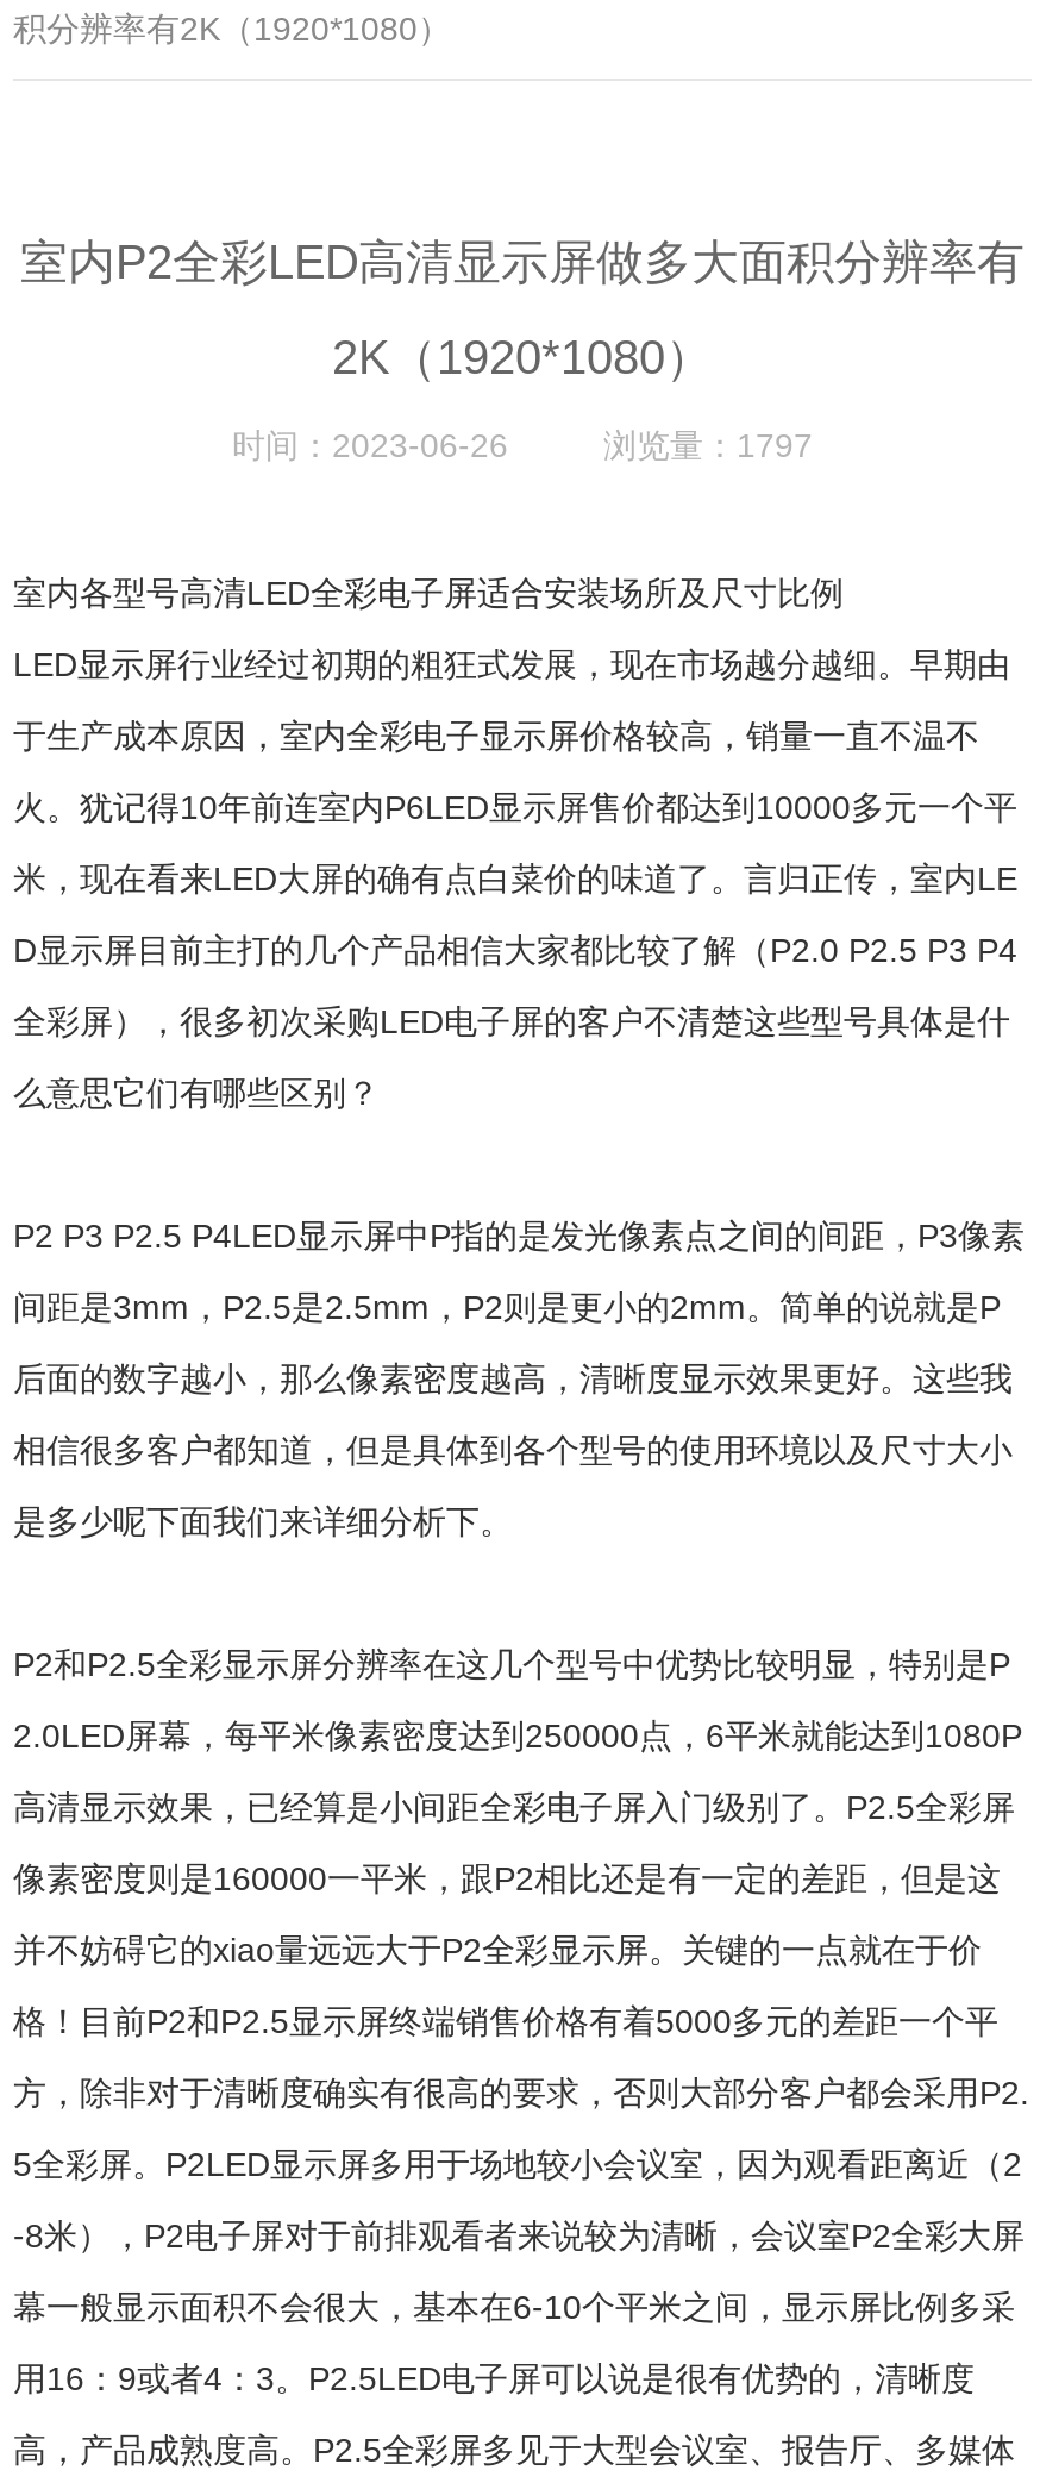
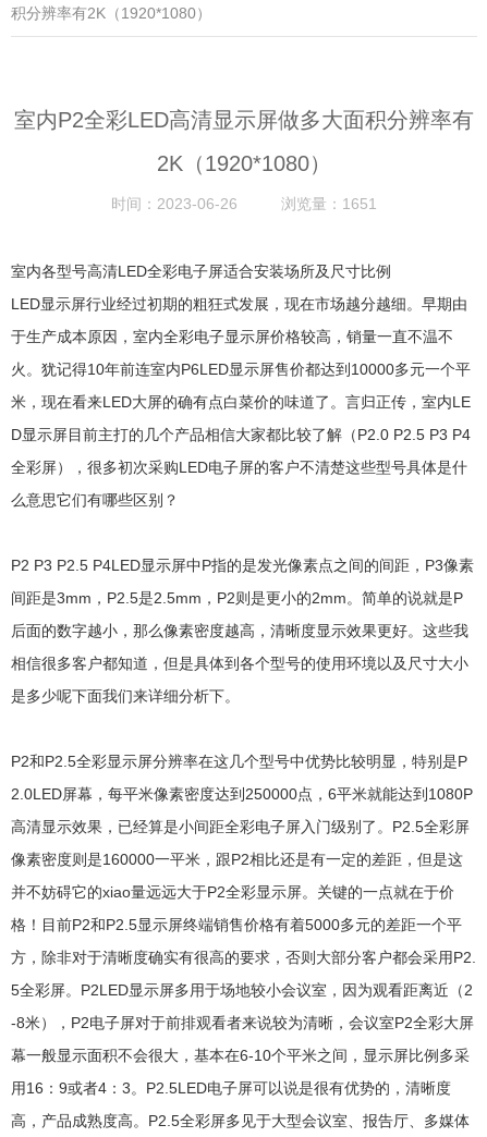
[603,426,813,464] 浏览量：1797 -> [281,195,377,212] 浏览量：1651

